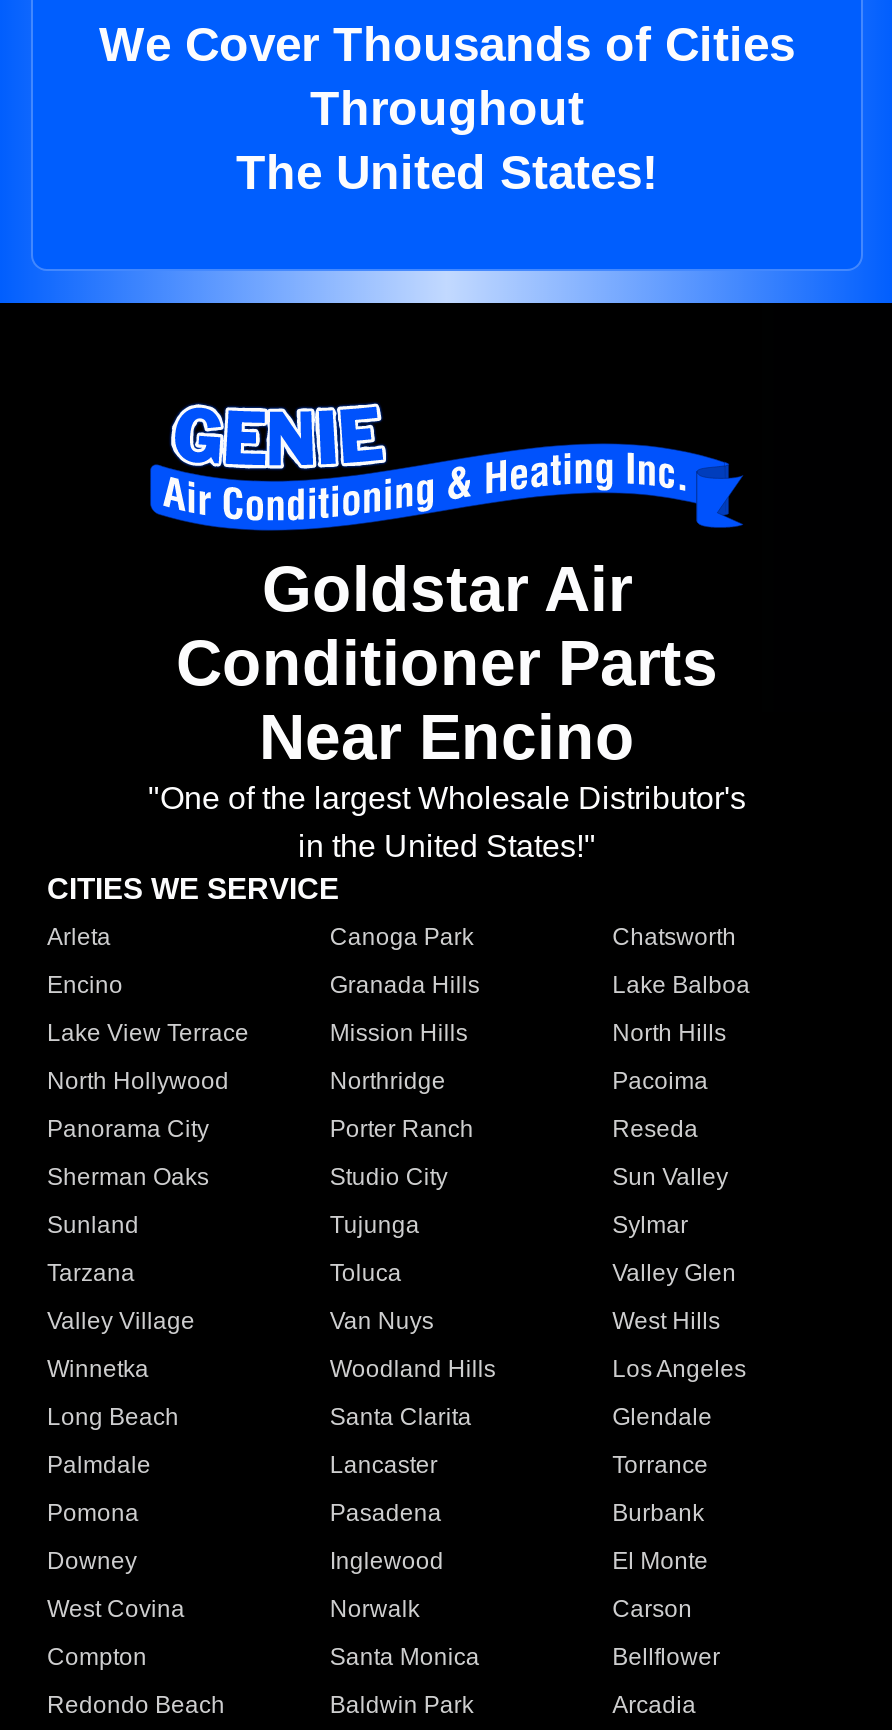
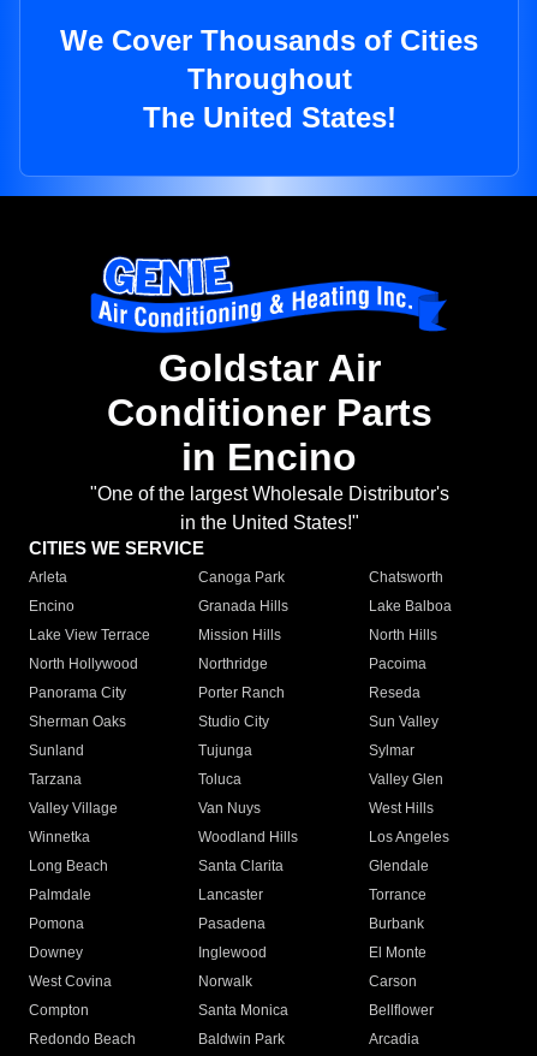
[259,702,635,774] Near Encino -> [181,436,357,479] in Encino

